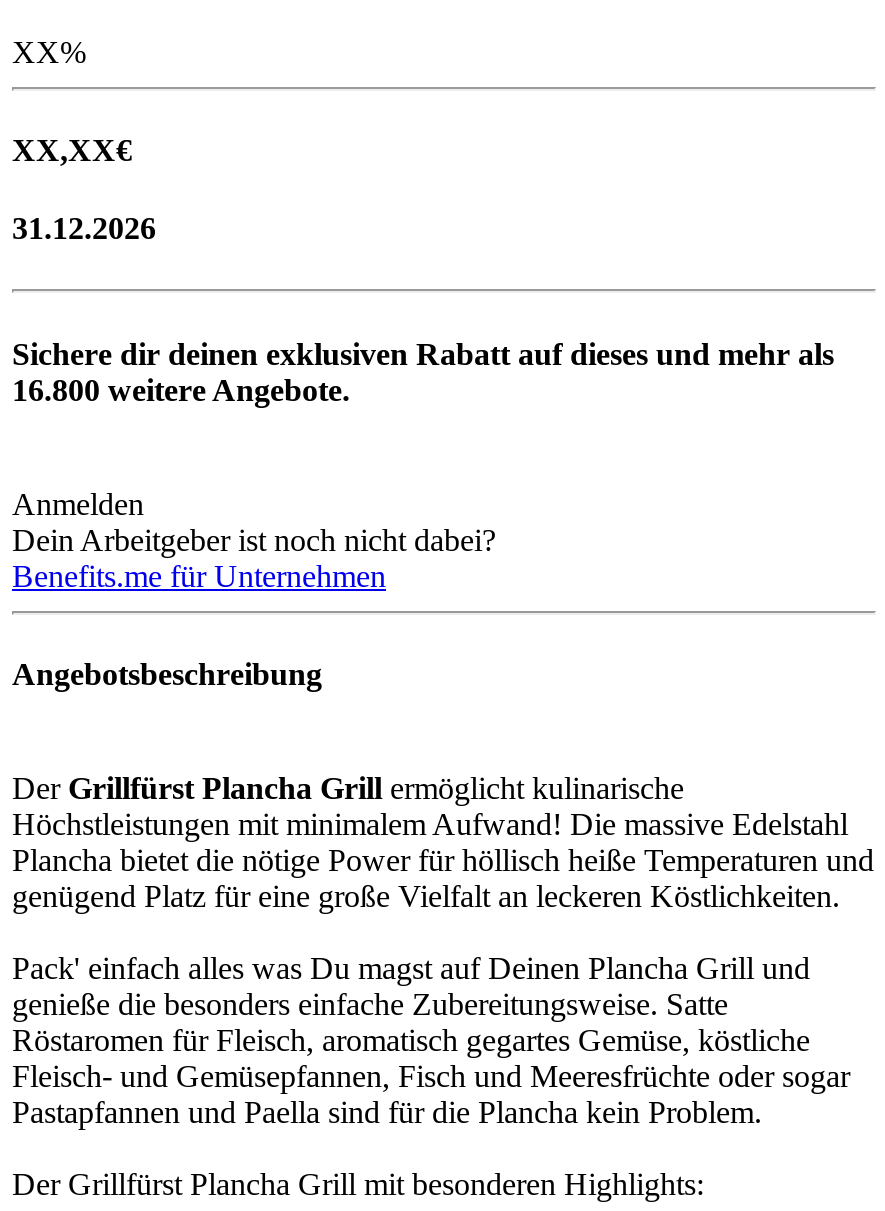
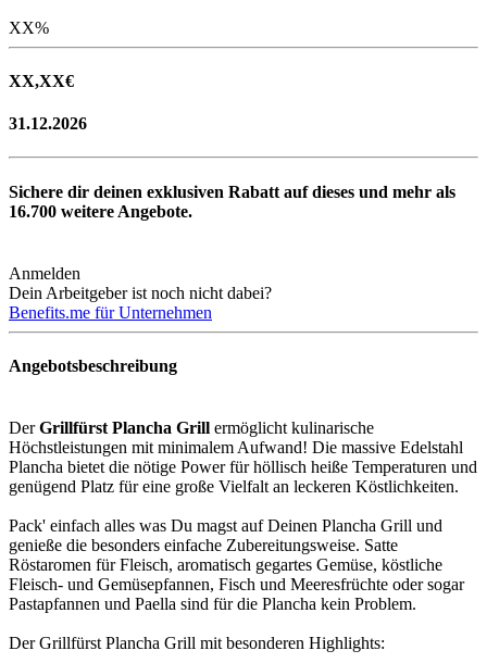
[12,372,350,406] 16.800 weitere Angebote. -> [9,202,192,220] 16.700 weitere Angebote.

